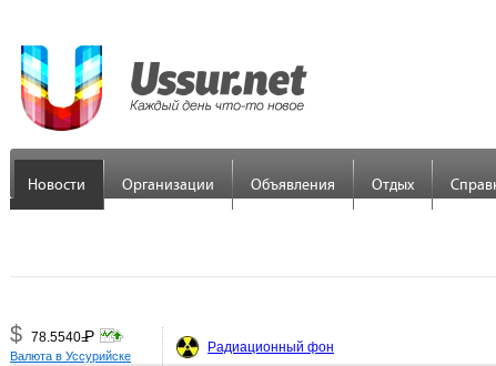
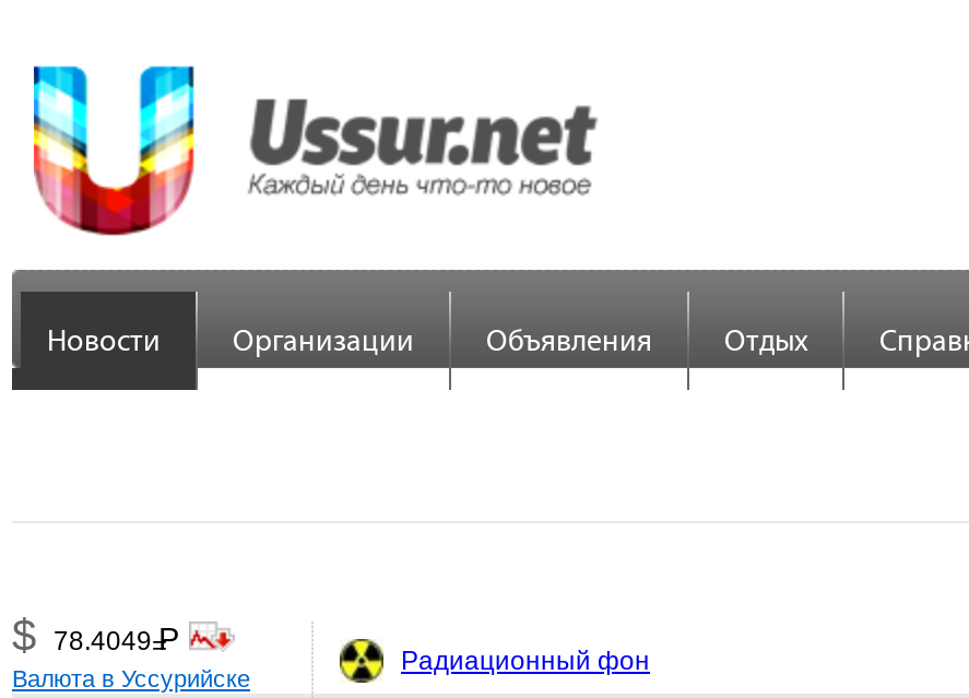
[10,322,94,347] $ 78.5540= Р -> [12,611,178,661] $ 78.4049= Р

